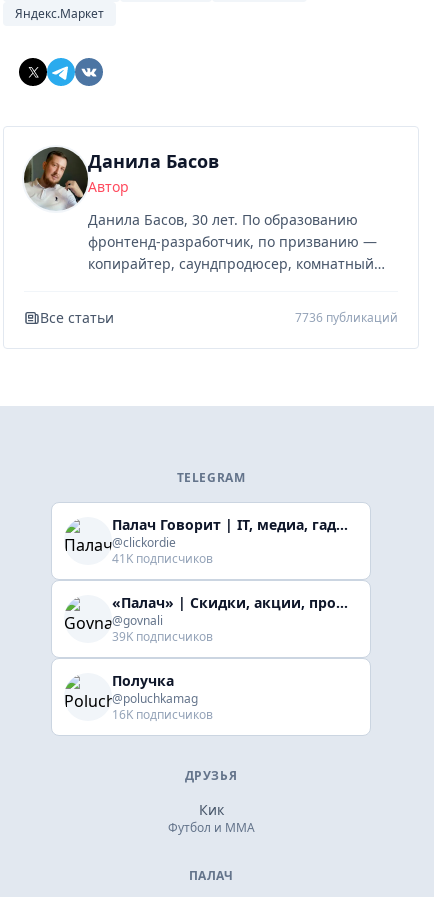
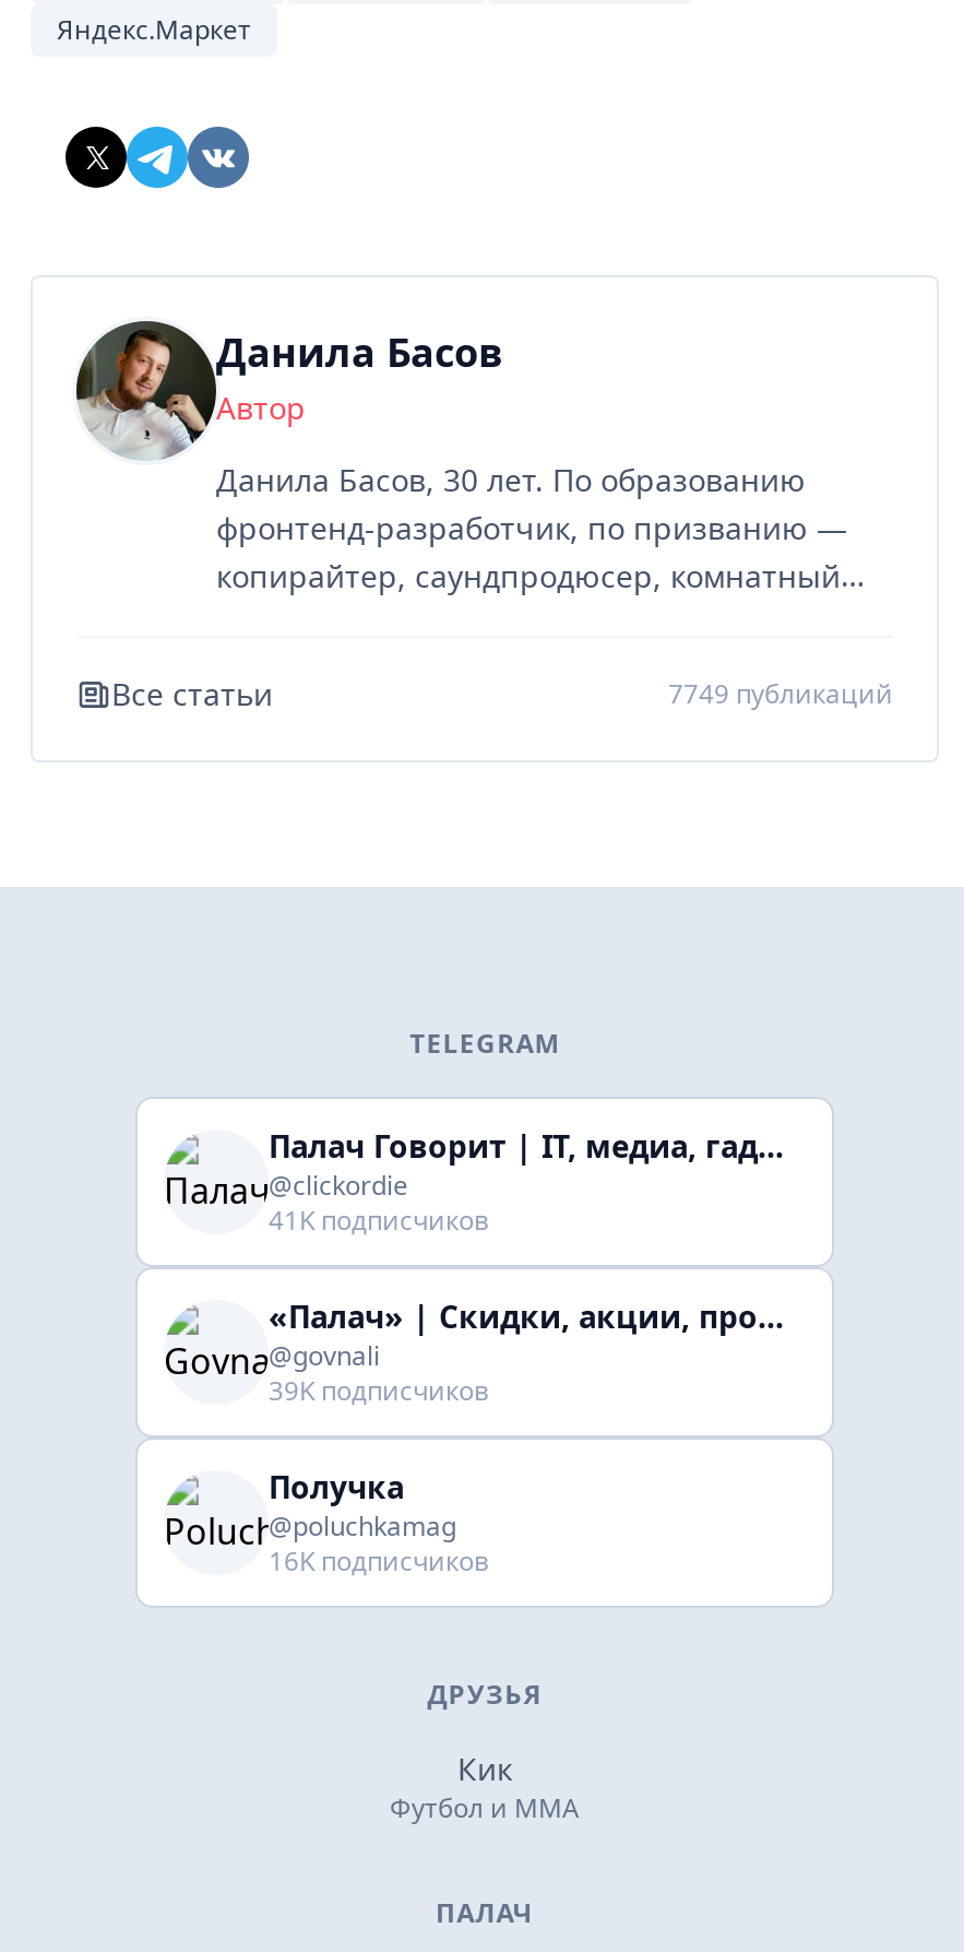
[295,309,398,326] 7736 публикаций -> [668,675,893,712] 7749 публикаций

